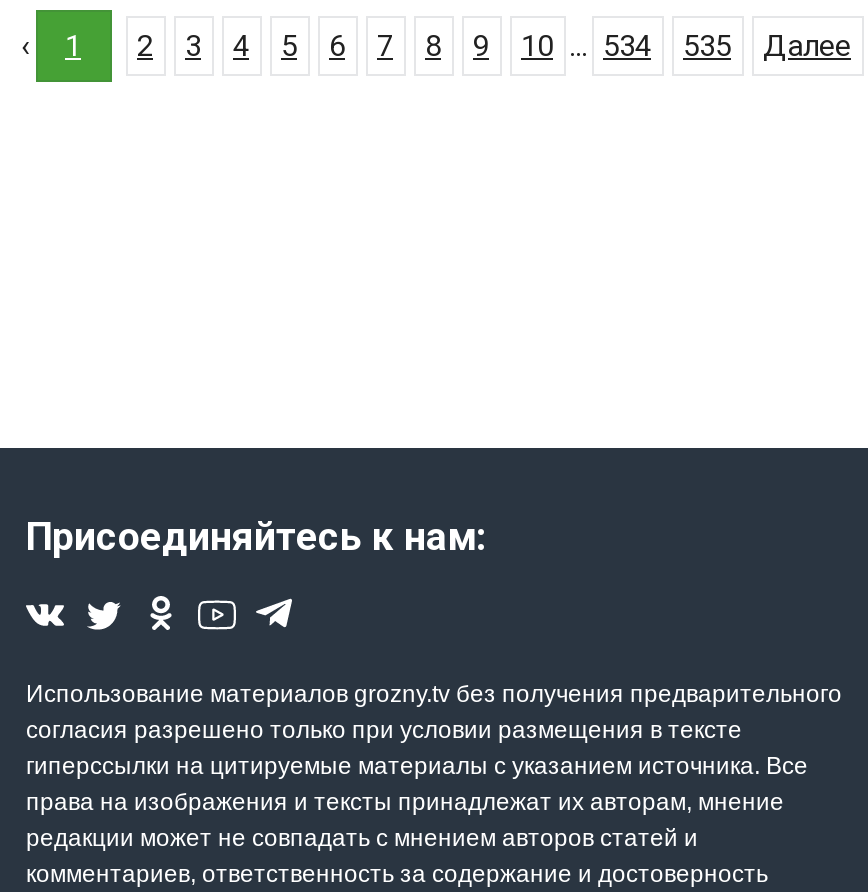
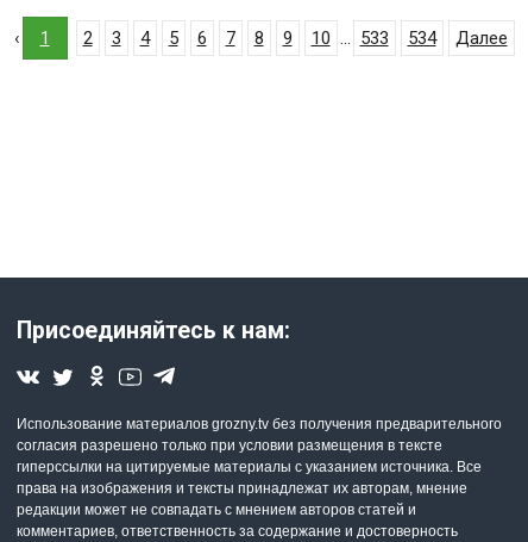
[521,28,651,64] 10 ... 534 -> [311,27,388,49] 10 ... 533
[683,28,731,64] 535 -> [407,27,436,49] 534

